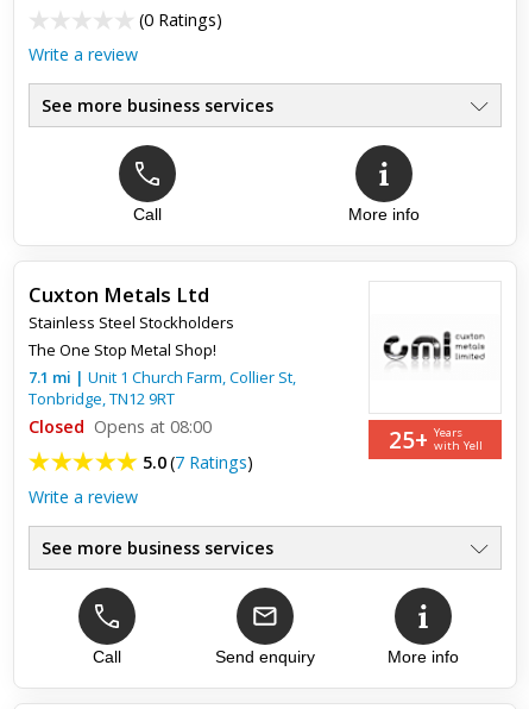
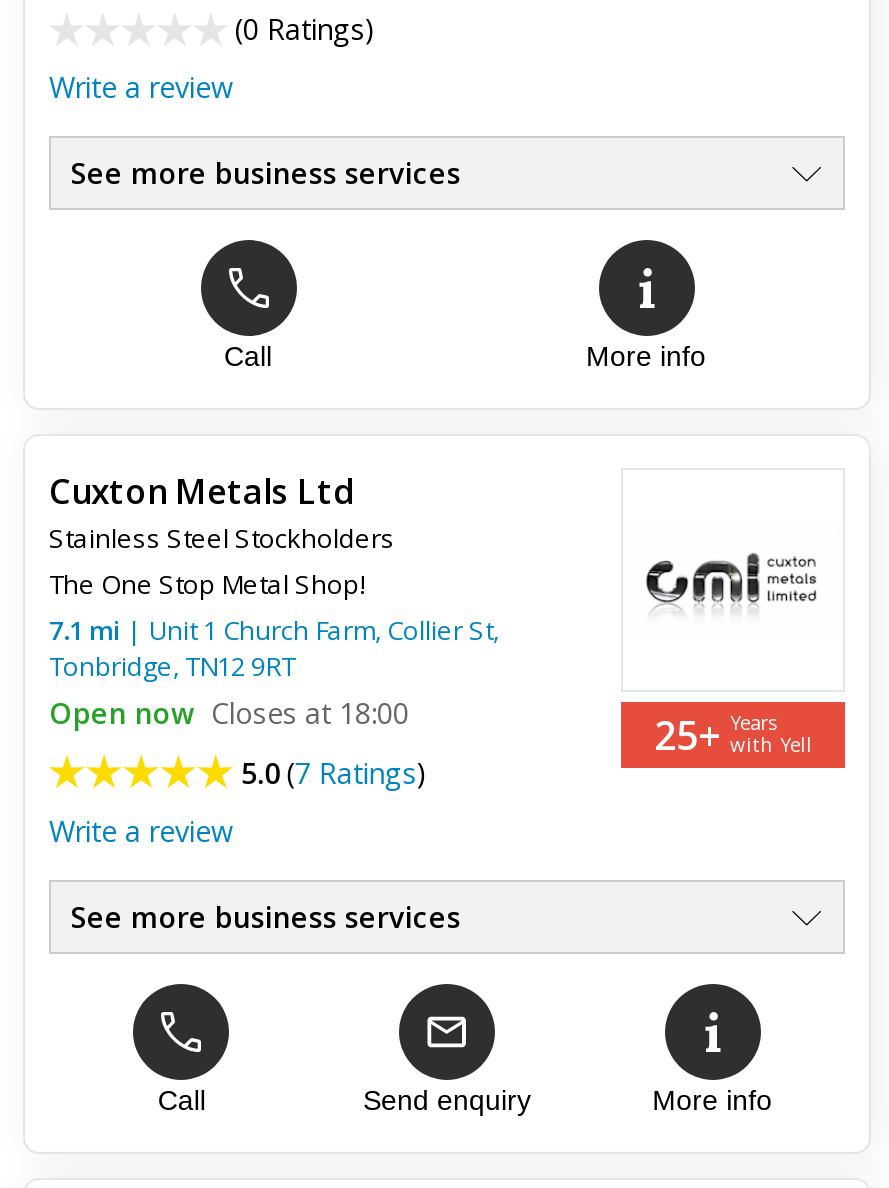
[29,415,212,438] Closed Opens at 08:00 -> [49,694,409,732] Open now Closes at 18:00

